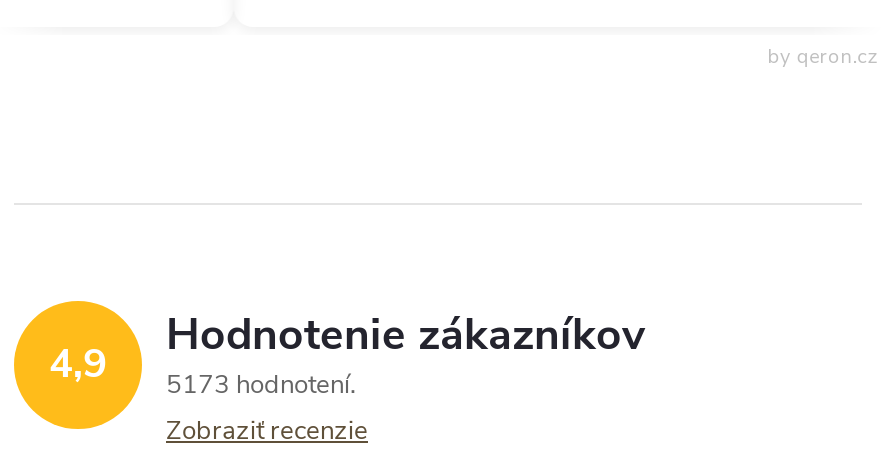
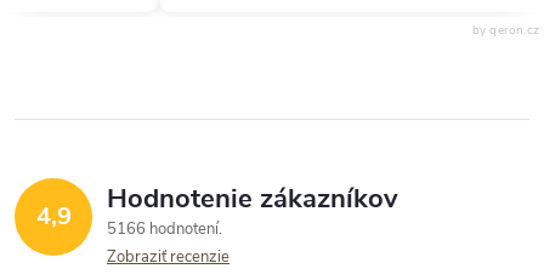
[49,304,646,402] 4,9 5173 hodnotení Hodnotenie zákazníkov -> [36,180,398,240] 4,9 5166 hodnotení Hodnotenie zákazníkov

